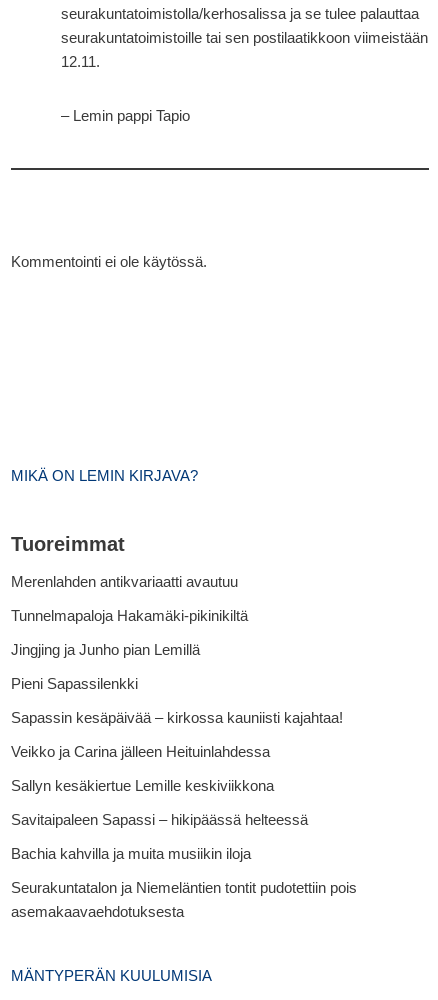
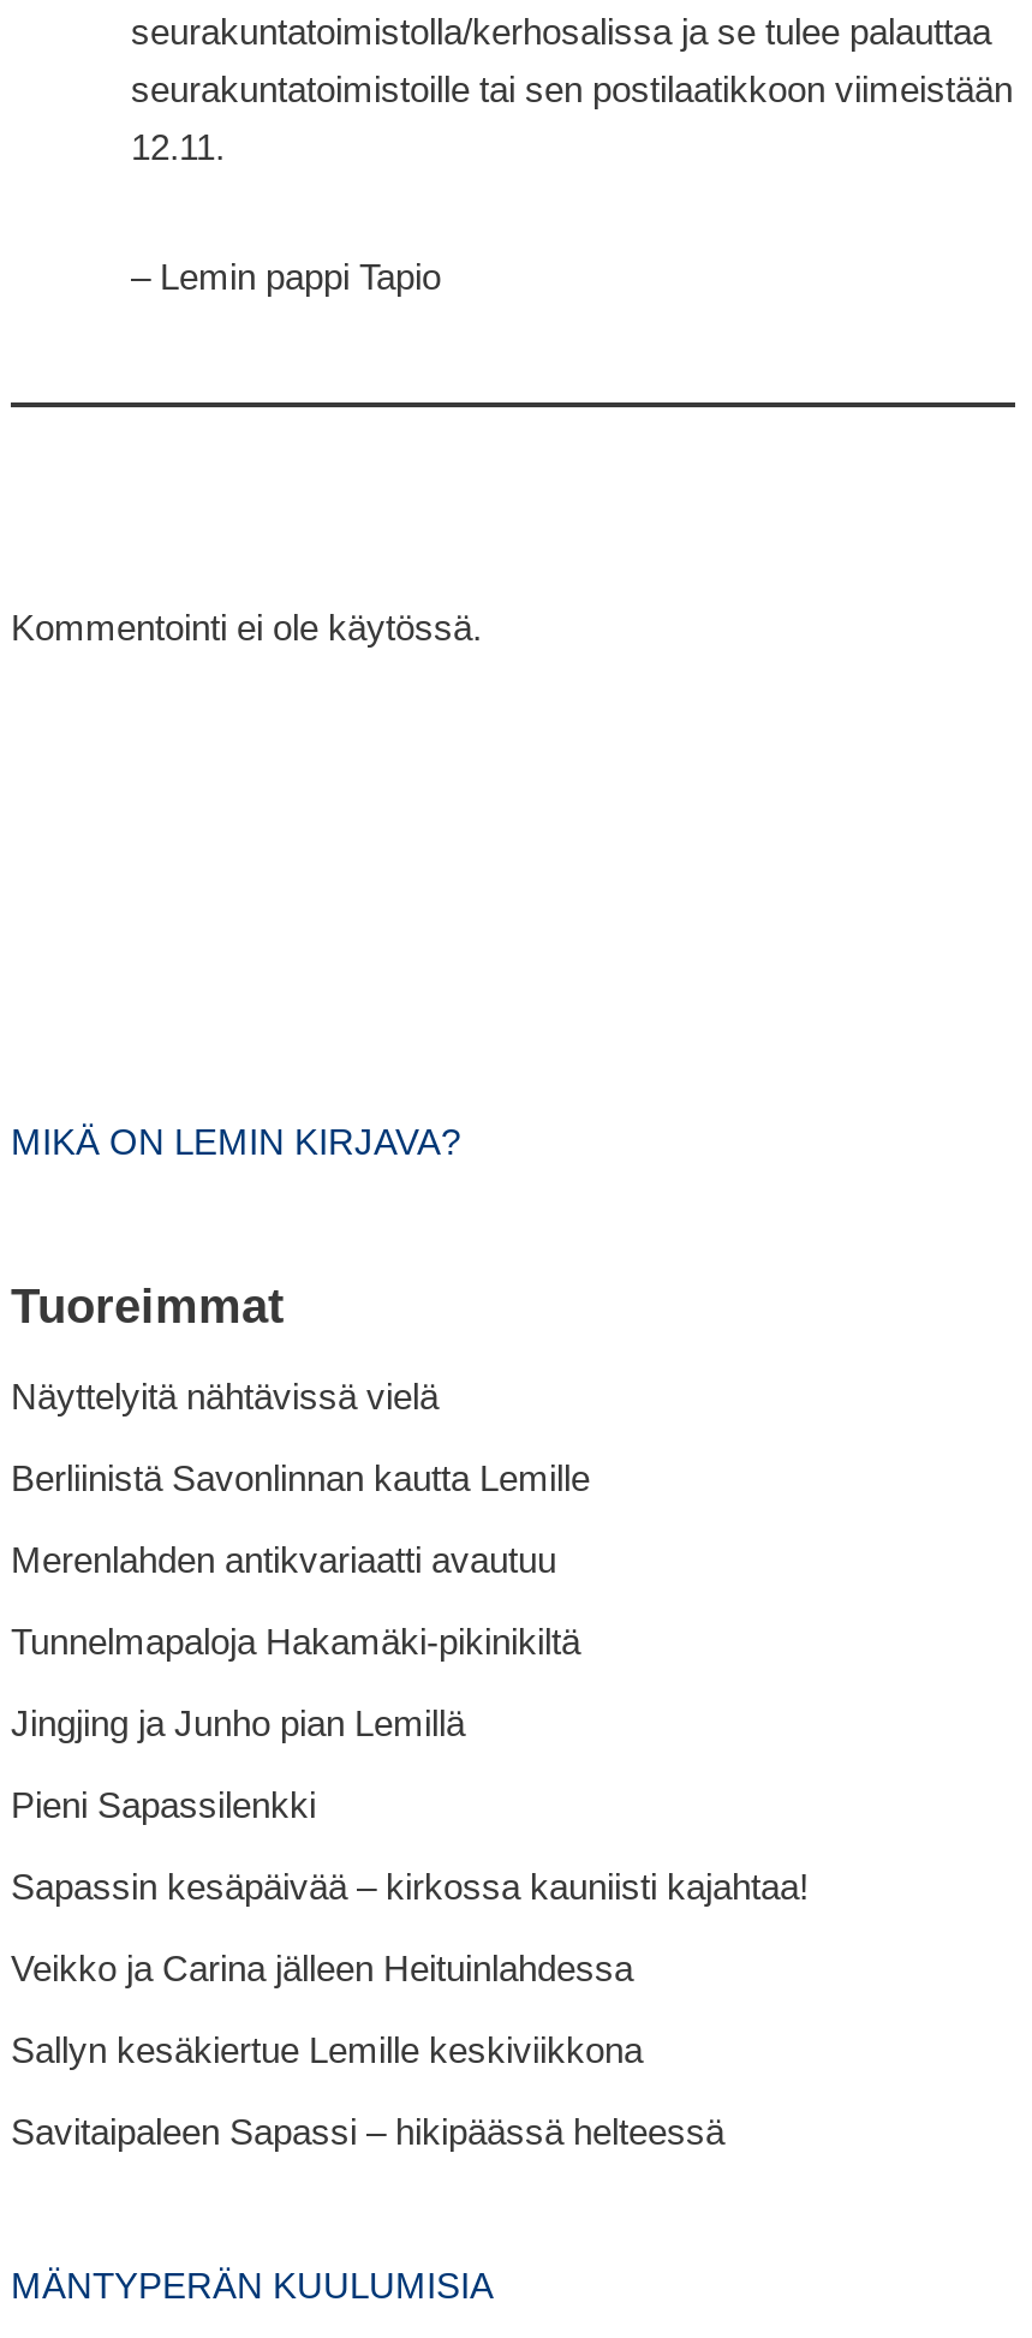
none -> [11,1376,590,1498] Näyttelyitä nähtävissä vielä | Berliinistä Savonlinnan kautta Lemille
moved [11,573,343,828] -> [11,1539,809,2152]: Merenlahden antikvariaatti avautuu | Tunnelmapaloja Hakamäki-pikinikiltä | Jingjing ja Junho pian Lemillä | Pieni Sapassilenkki | Sapassin kesäpäivää – kirkossa kauniisti kajahtaa! | Veikko ja Carina jälleen Heituinlahdessa | Sallyn kesäkiertue Lemille keskiviikkona | Savitaipaleen Sapassi – hikipäässä helteessä
[11,845,357,920] Bachia kahvilla ja muita musiikin iloja | Seurakuntatalon ja Niemeläntien tontit pudotettiin pois | asemakaavaehdotuksesta -> none

